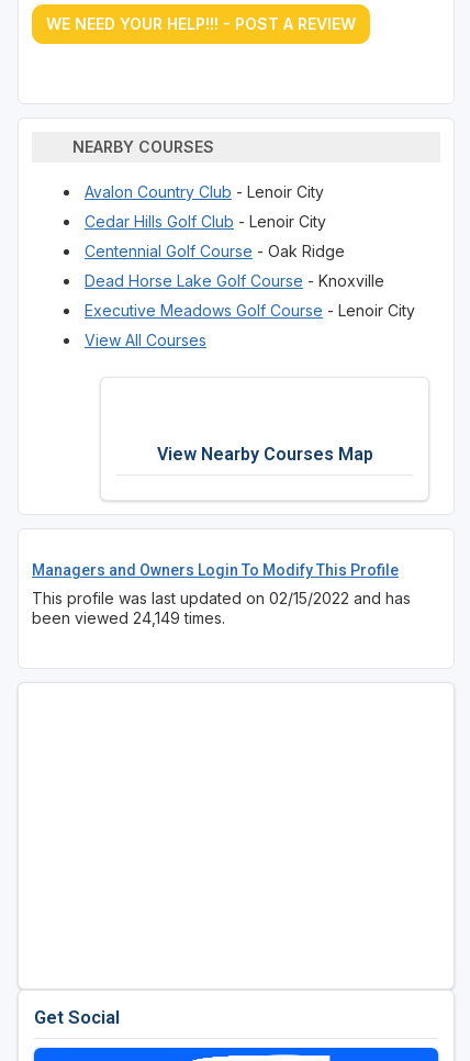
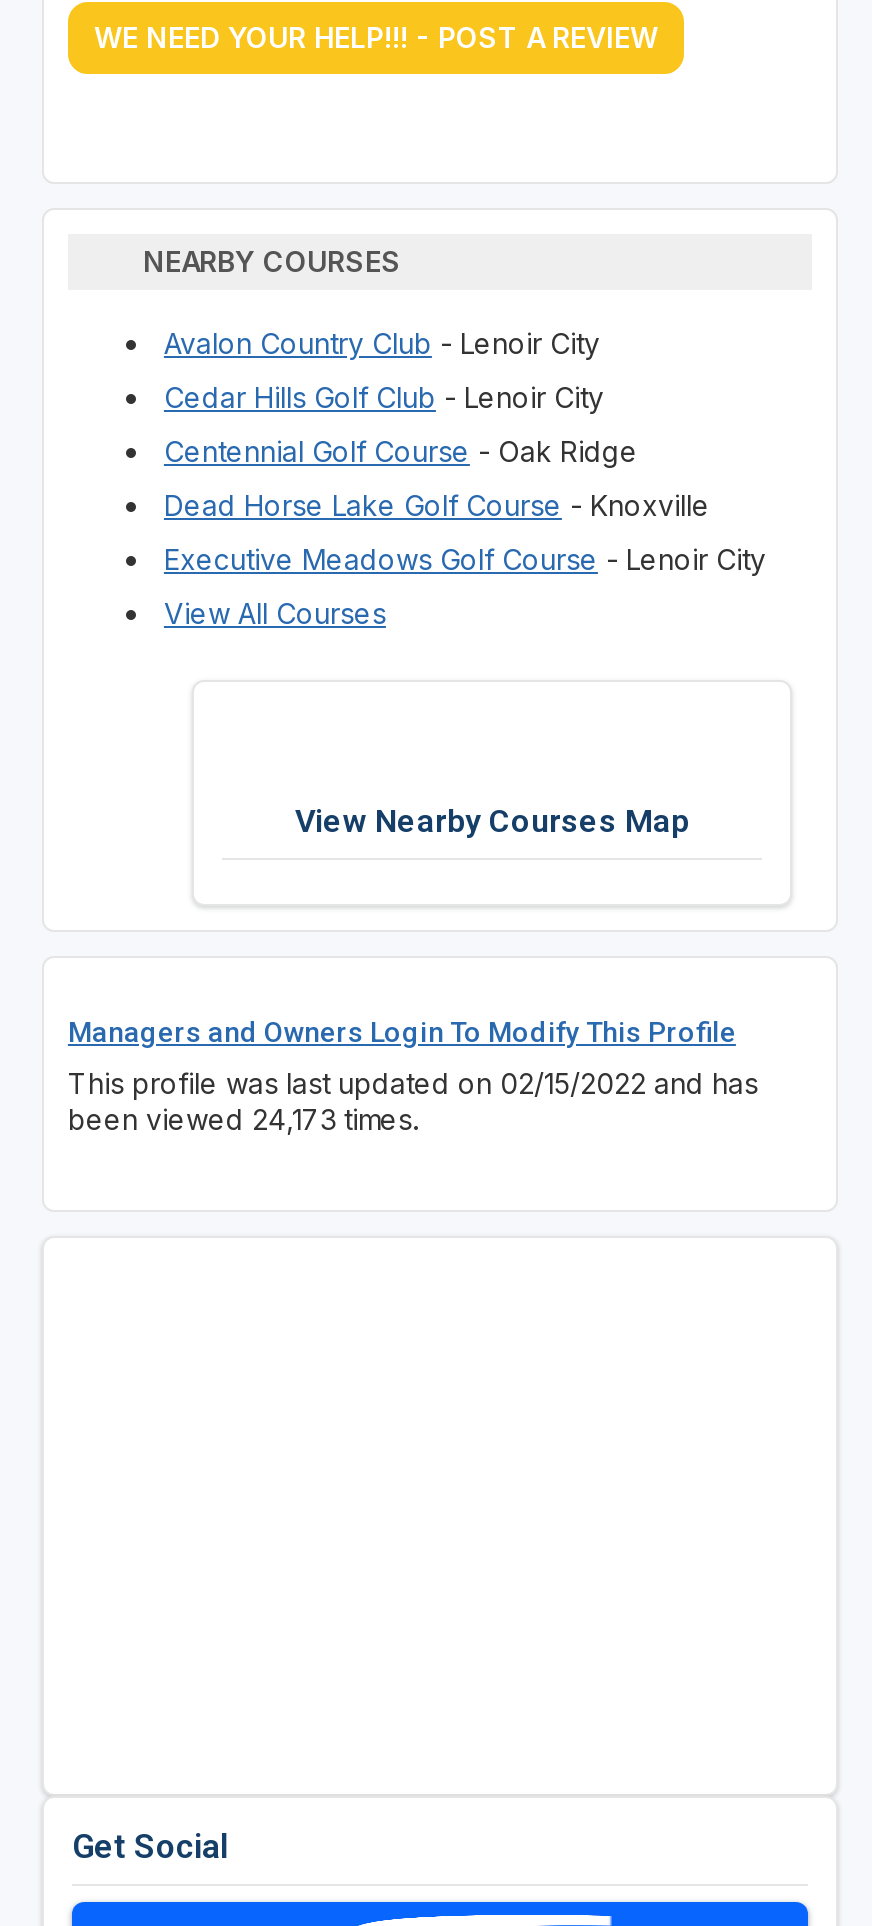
[32,608,225,627] been viewed 24,149 times. -> [68,1102,418,1136] been viewed 24,173 times.

